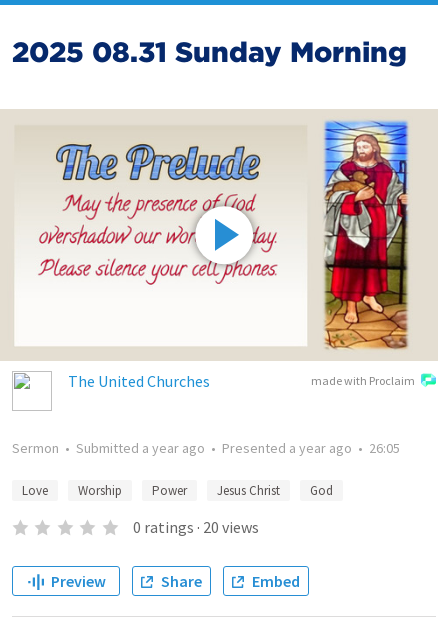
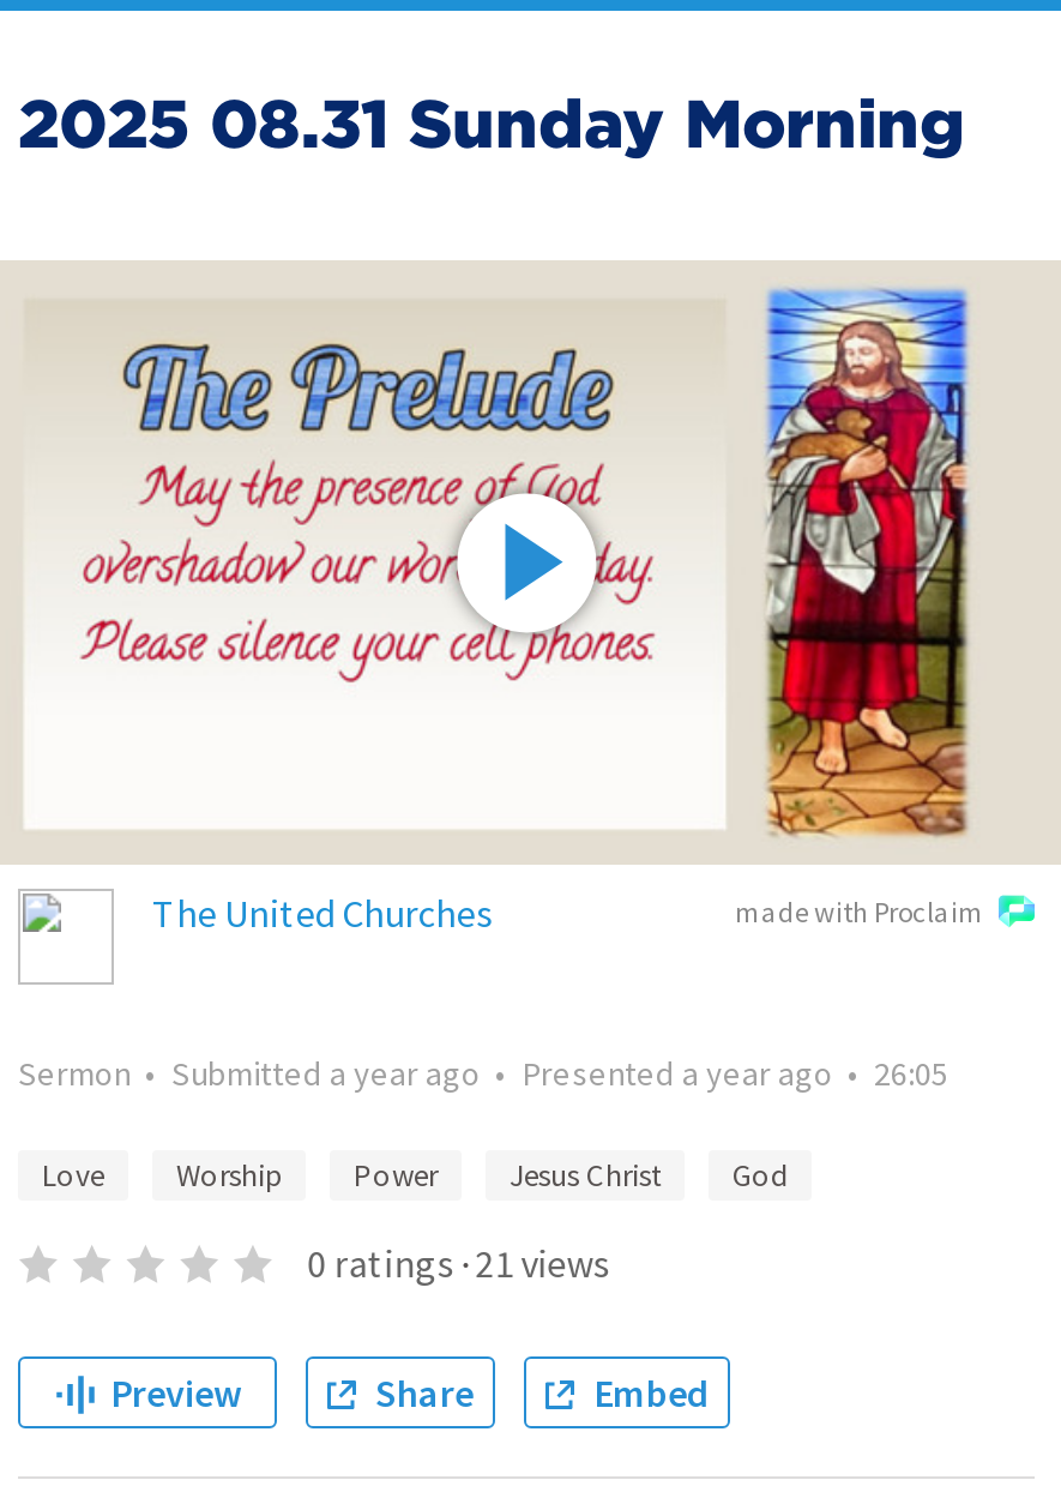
[133,517,259,537] 0 ratings · 20 views -> [307,1239,610,1287] 0 ratings · 21 views

